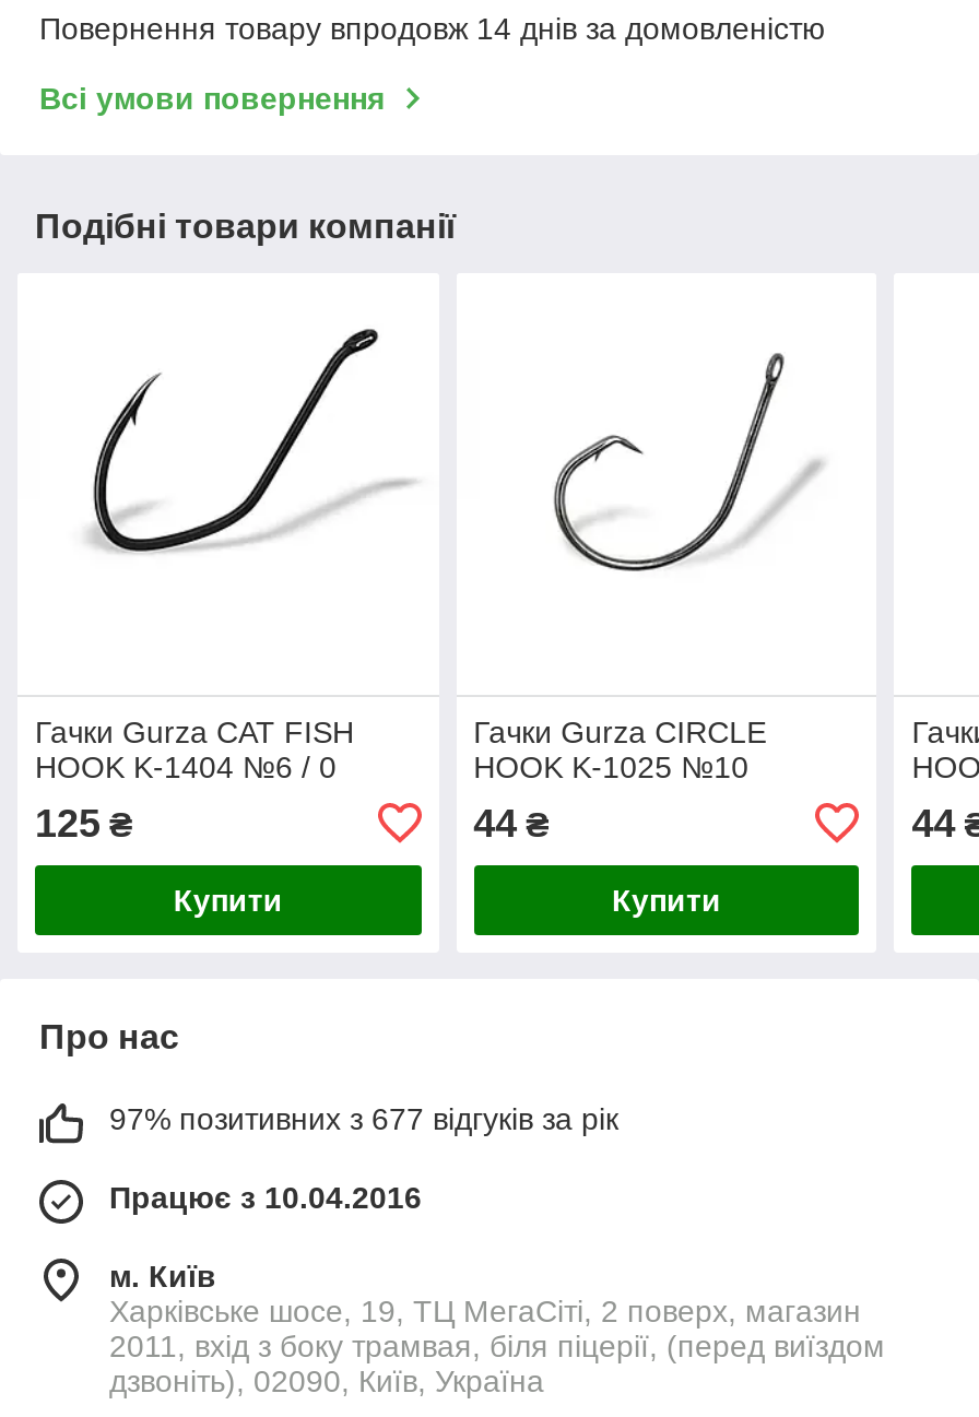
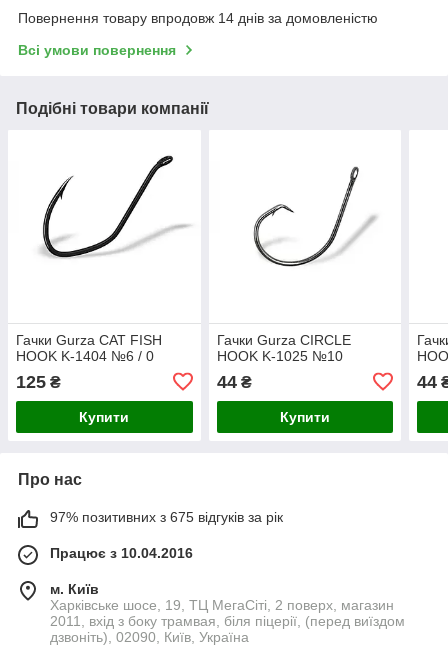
[109,1101,618,1136] 97% позитивних з 677 відгуків за рік -> [50,509,283,525] 97% позитивних з 675 відгуків за рік

